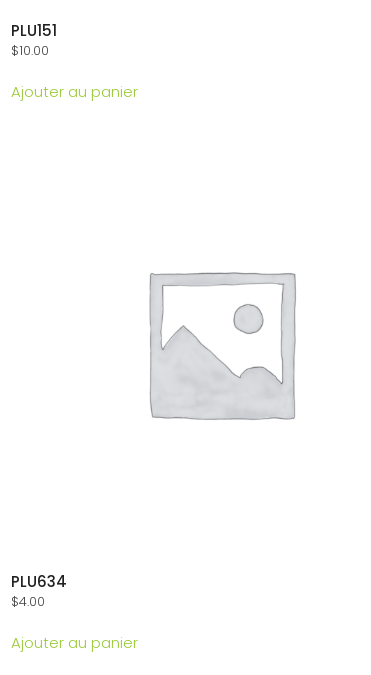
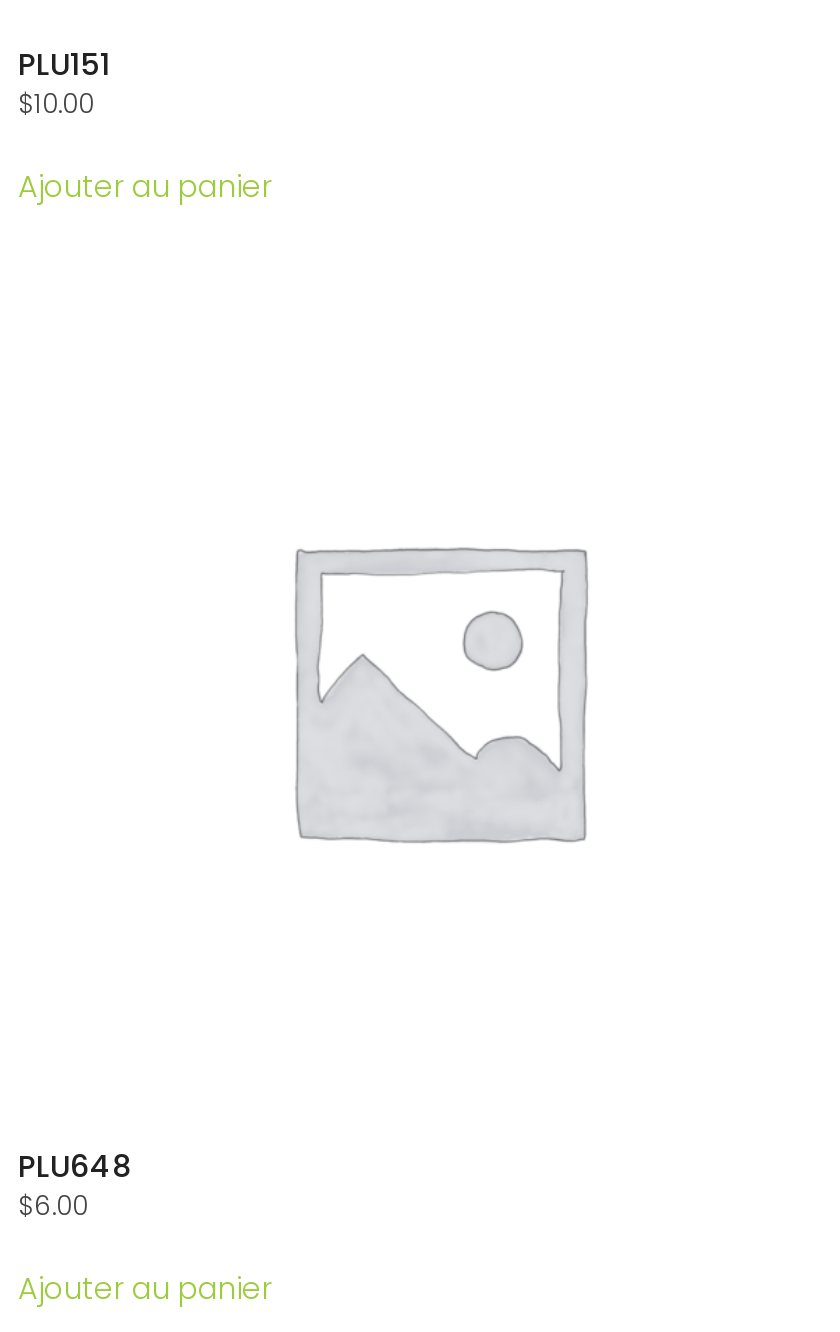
[11,571,67,611] PLU634 | $4.00 -> [18,1146,132,1226] PLU648 | $6.00

